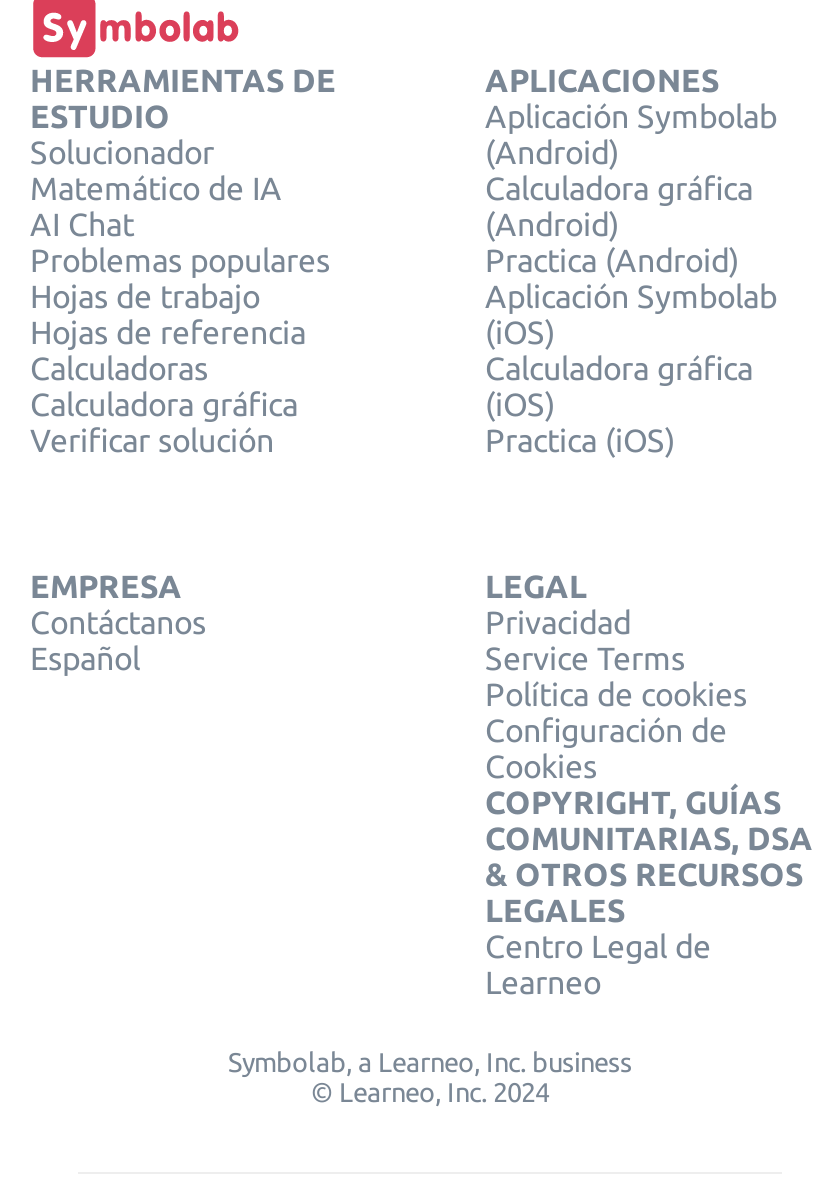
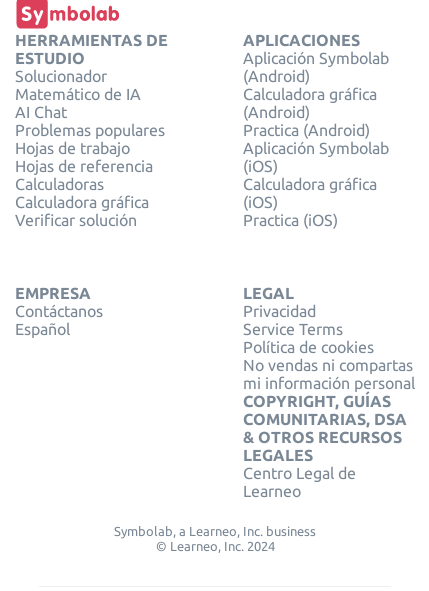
[485,713,727,785] Configuración de | Cookies -> [242,356,414,392] No vendas ni compartas | mi información personal

